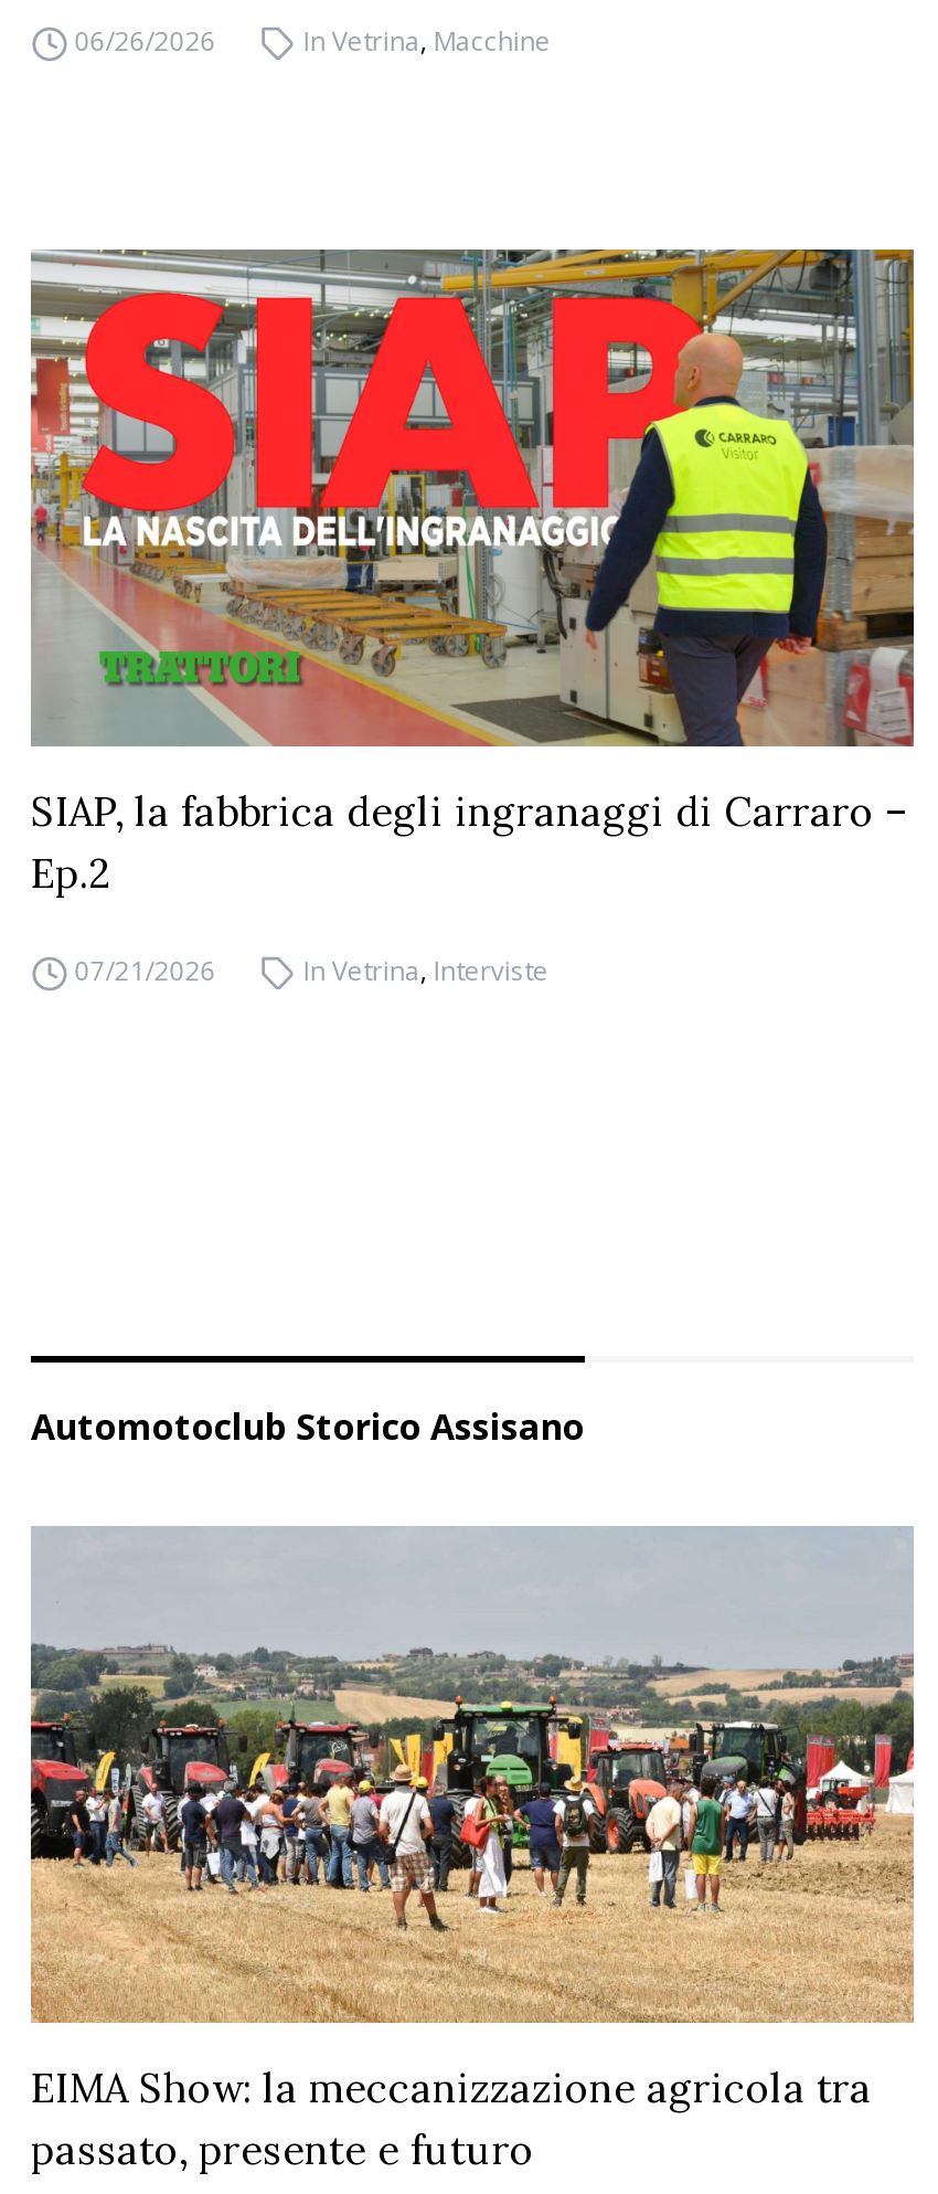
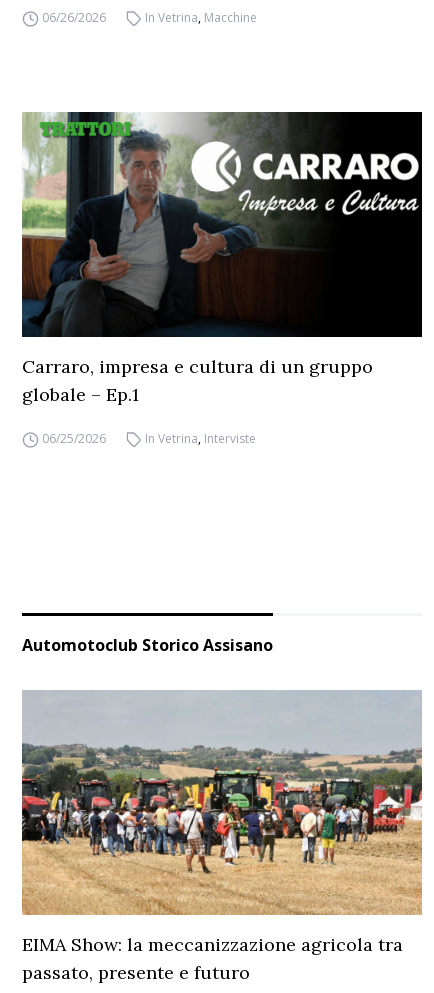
[29,247,916,899] [image] | SIAP, la fabbrica degli ingranaggi di Carraro – | Ep.2 -> [22,111,423,406] [image] | Carraro, impresa e cultura di un gruppo | globale – Ep.1
[74,952,216,989] 07/21/2026 -> [42,430,106,447] 06/25/2026

